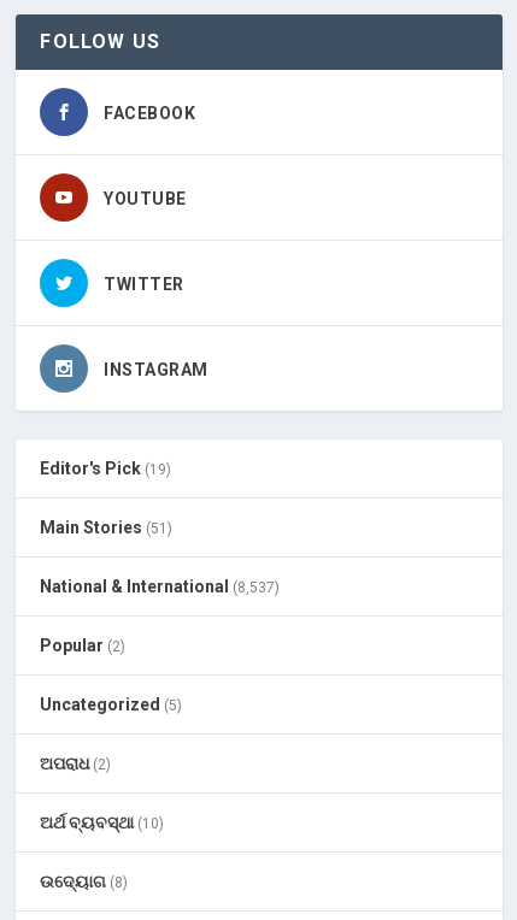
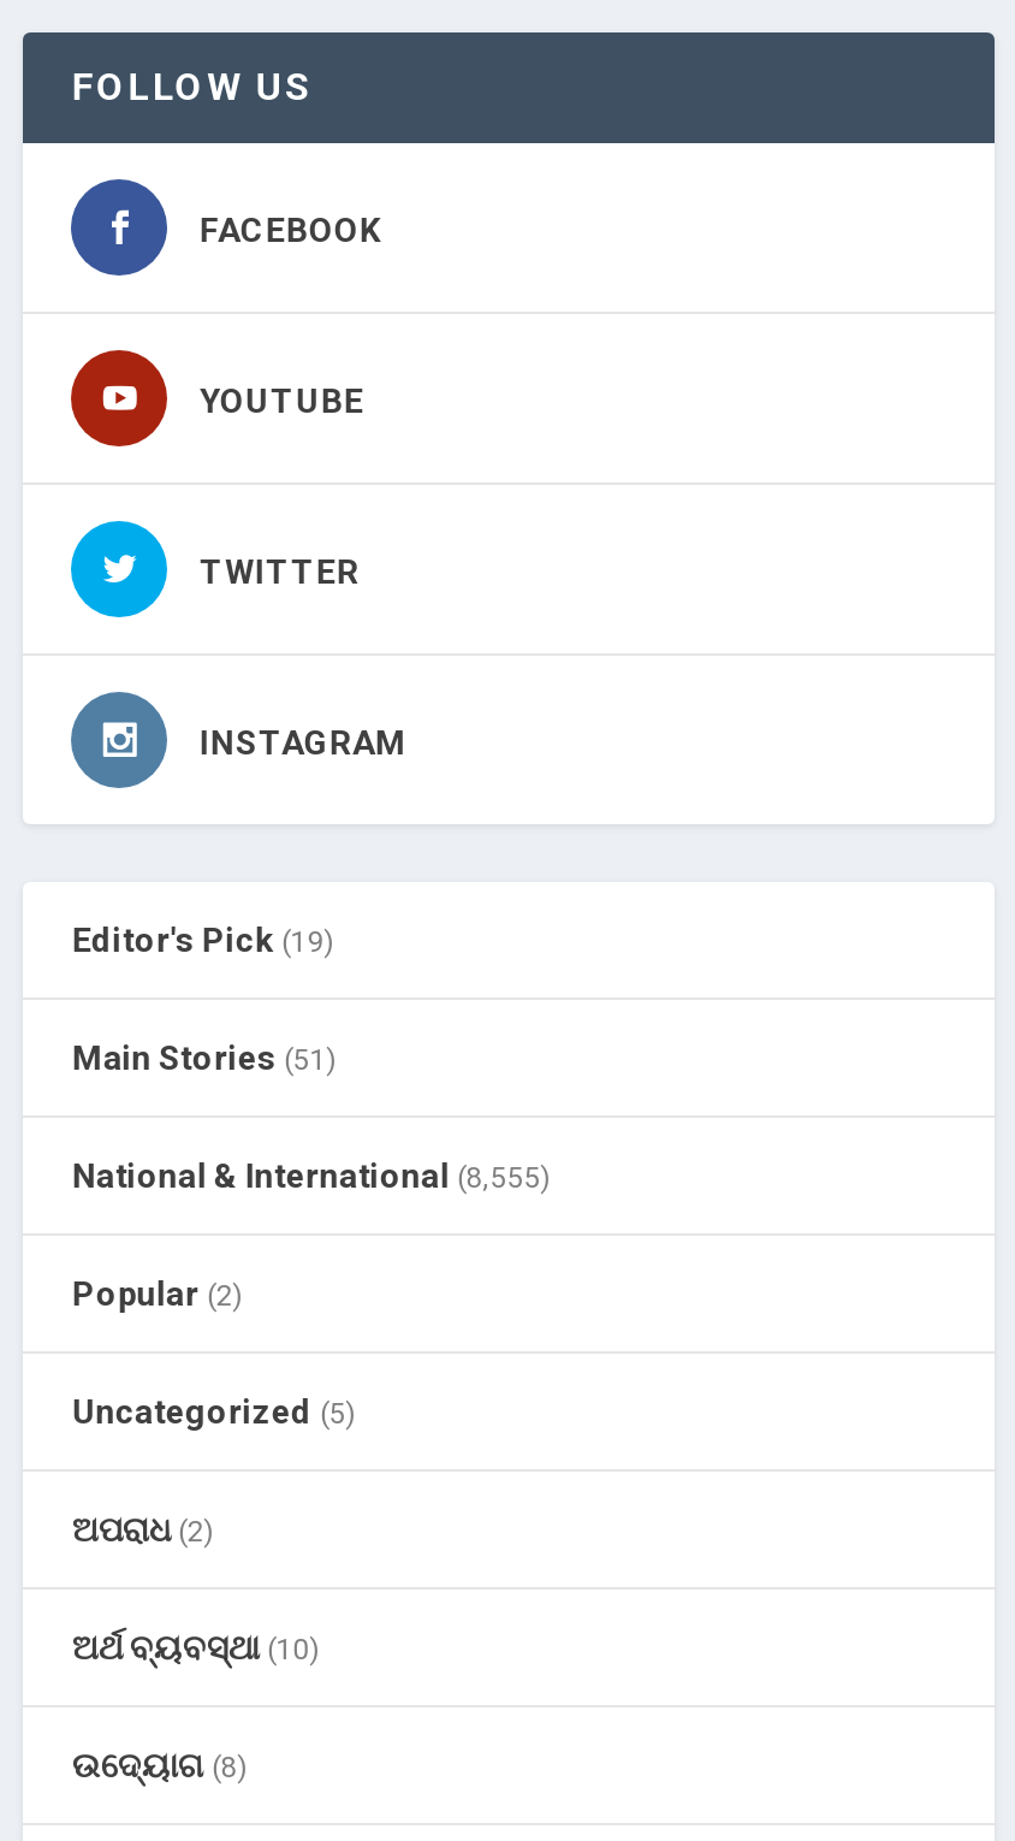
[40,577,280,596] National & International (8,537) -> [72,1155,551,1194] National & International (8,555)

